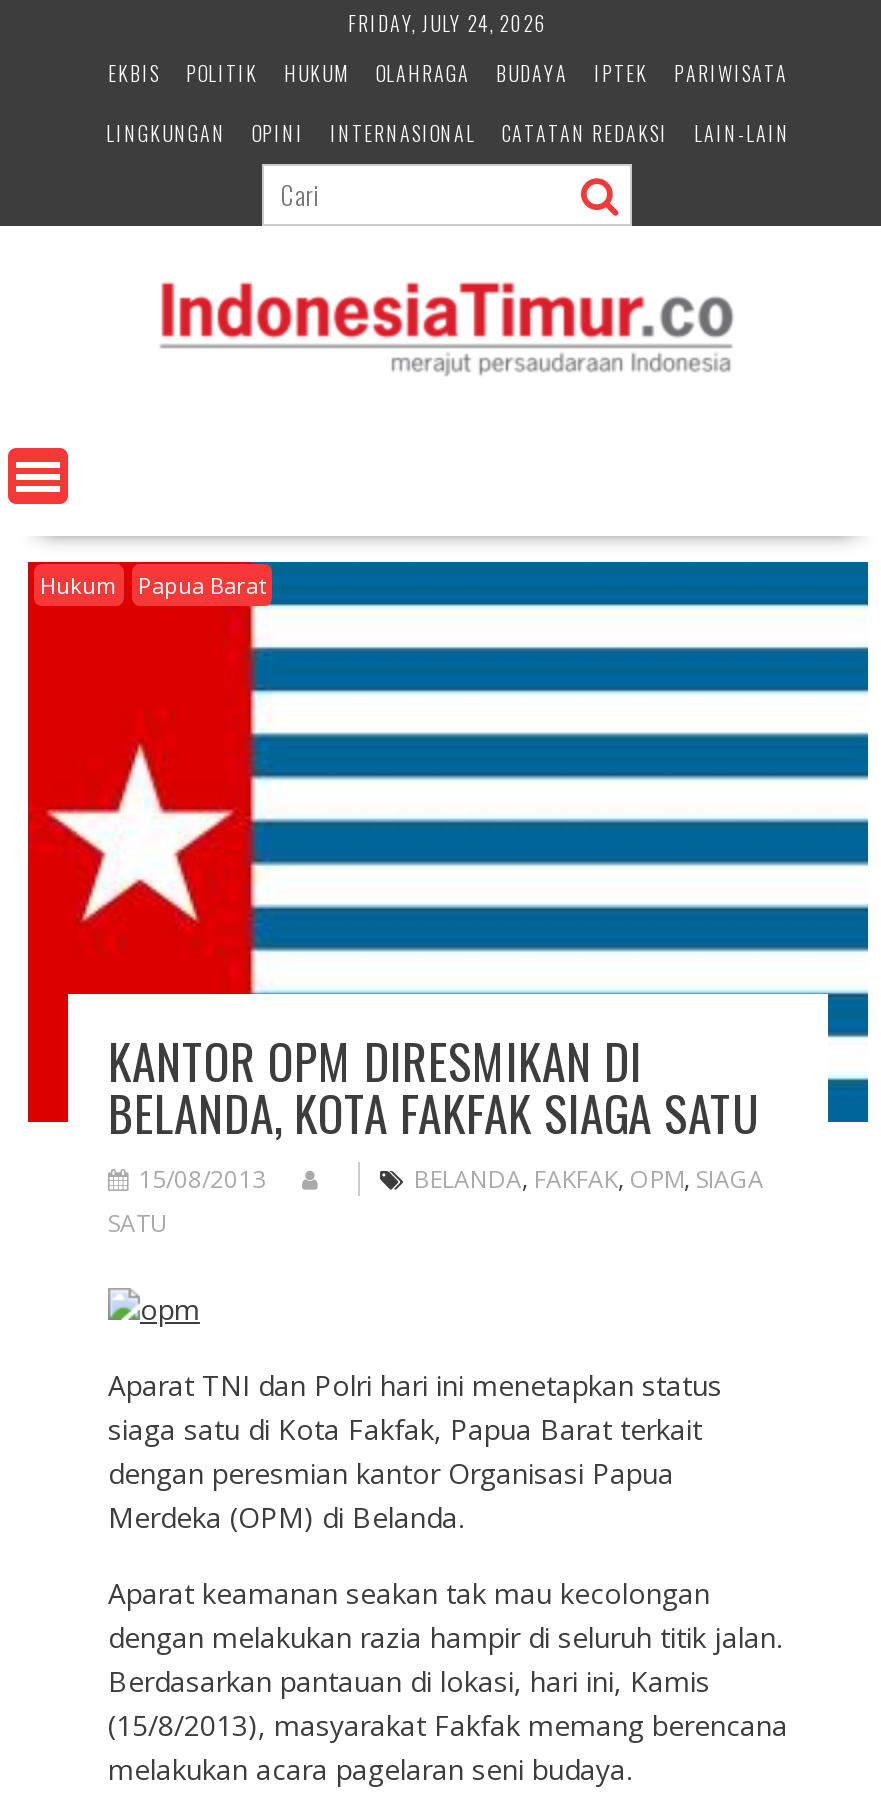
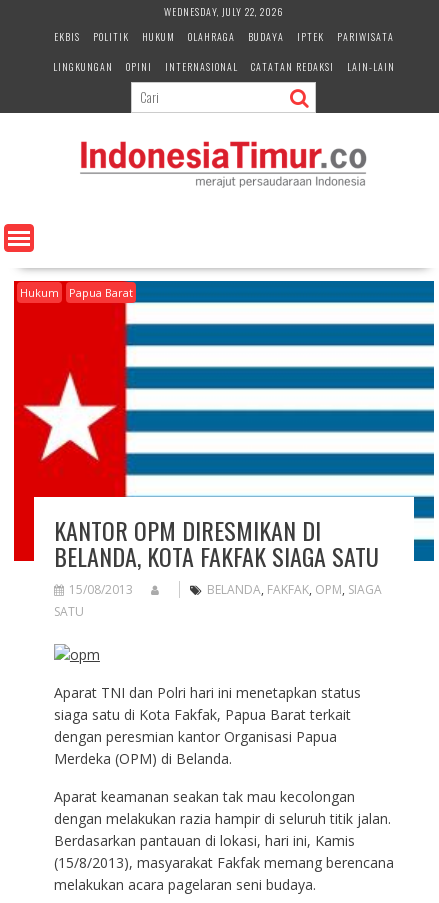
[348,8,548,38] FRIDAY, JULY 24, 2026 -> [164,4,284,19] WEDNESDAY, JULY 22, 2026

